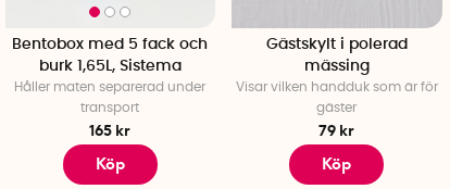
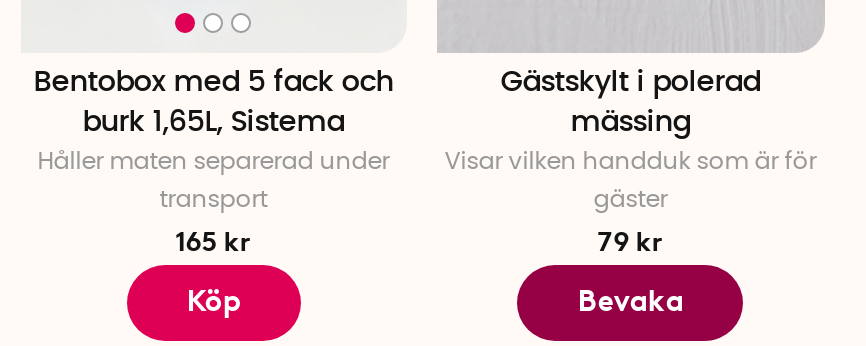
[322,154,351,173] Köp -> [577,283,683,319] Bevaka

